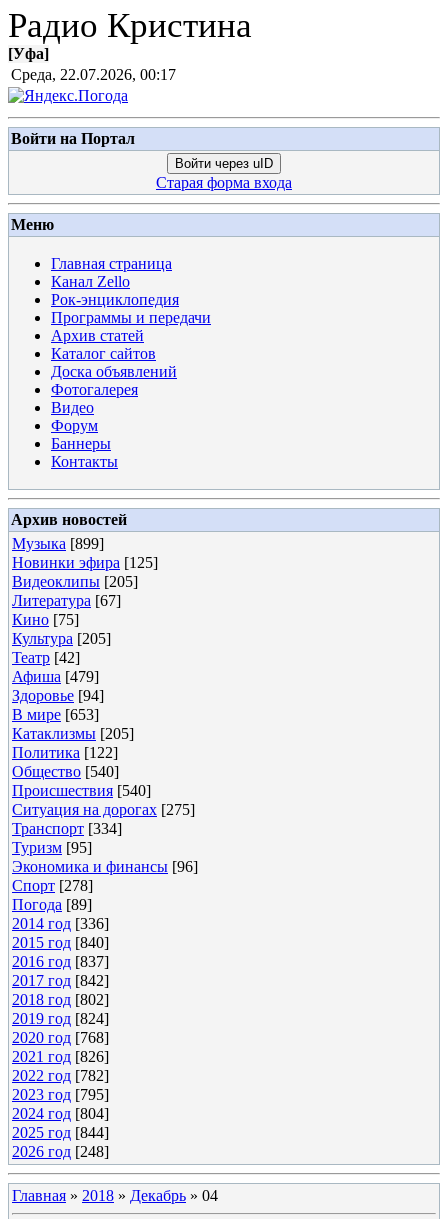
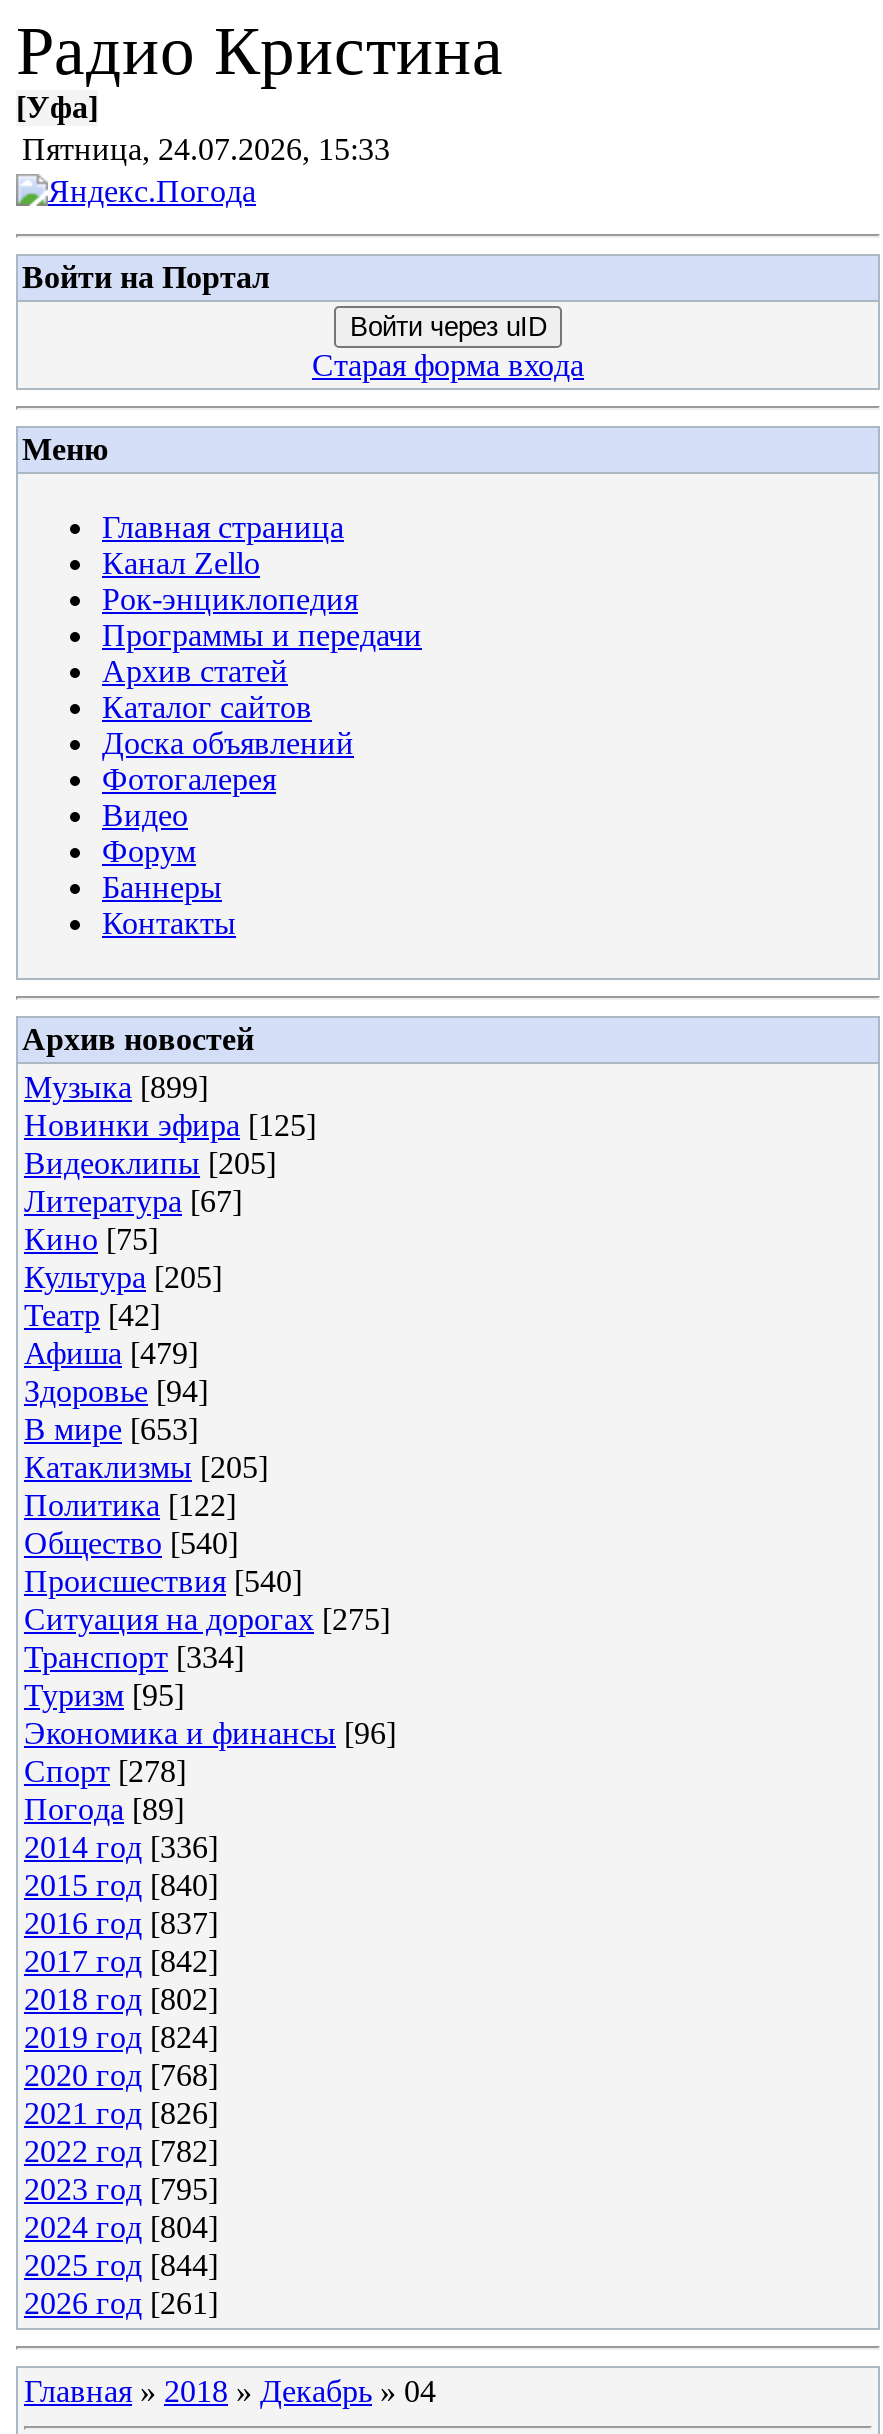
[11,66,176,83] Среда, 22.07.2026, 00:17 -> [22,132,390,166] Пятница, 24.07.2026, 15:33
[12,1143,109,1160] 2026 год [248] -> [24,2286,218,2320] 2026 год [261]

